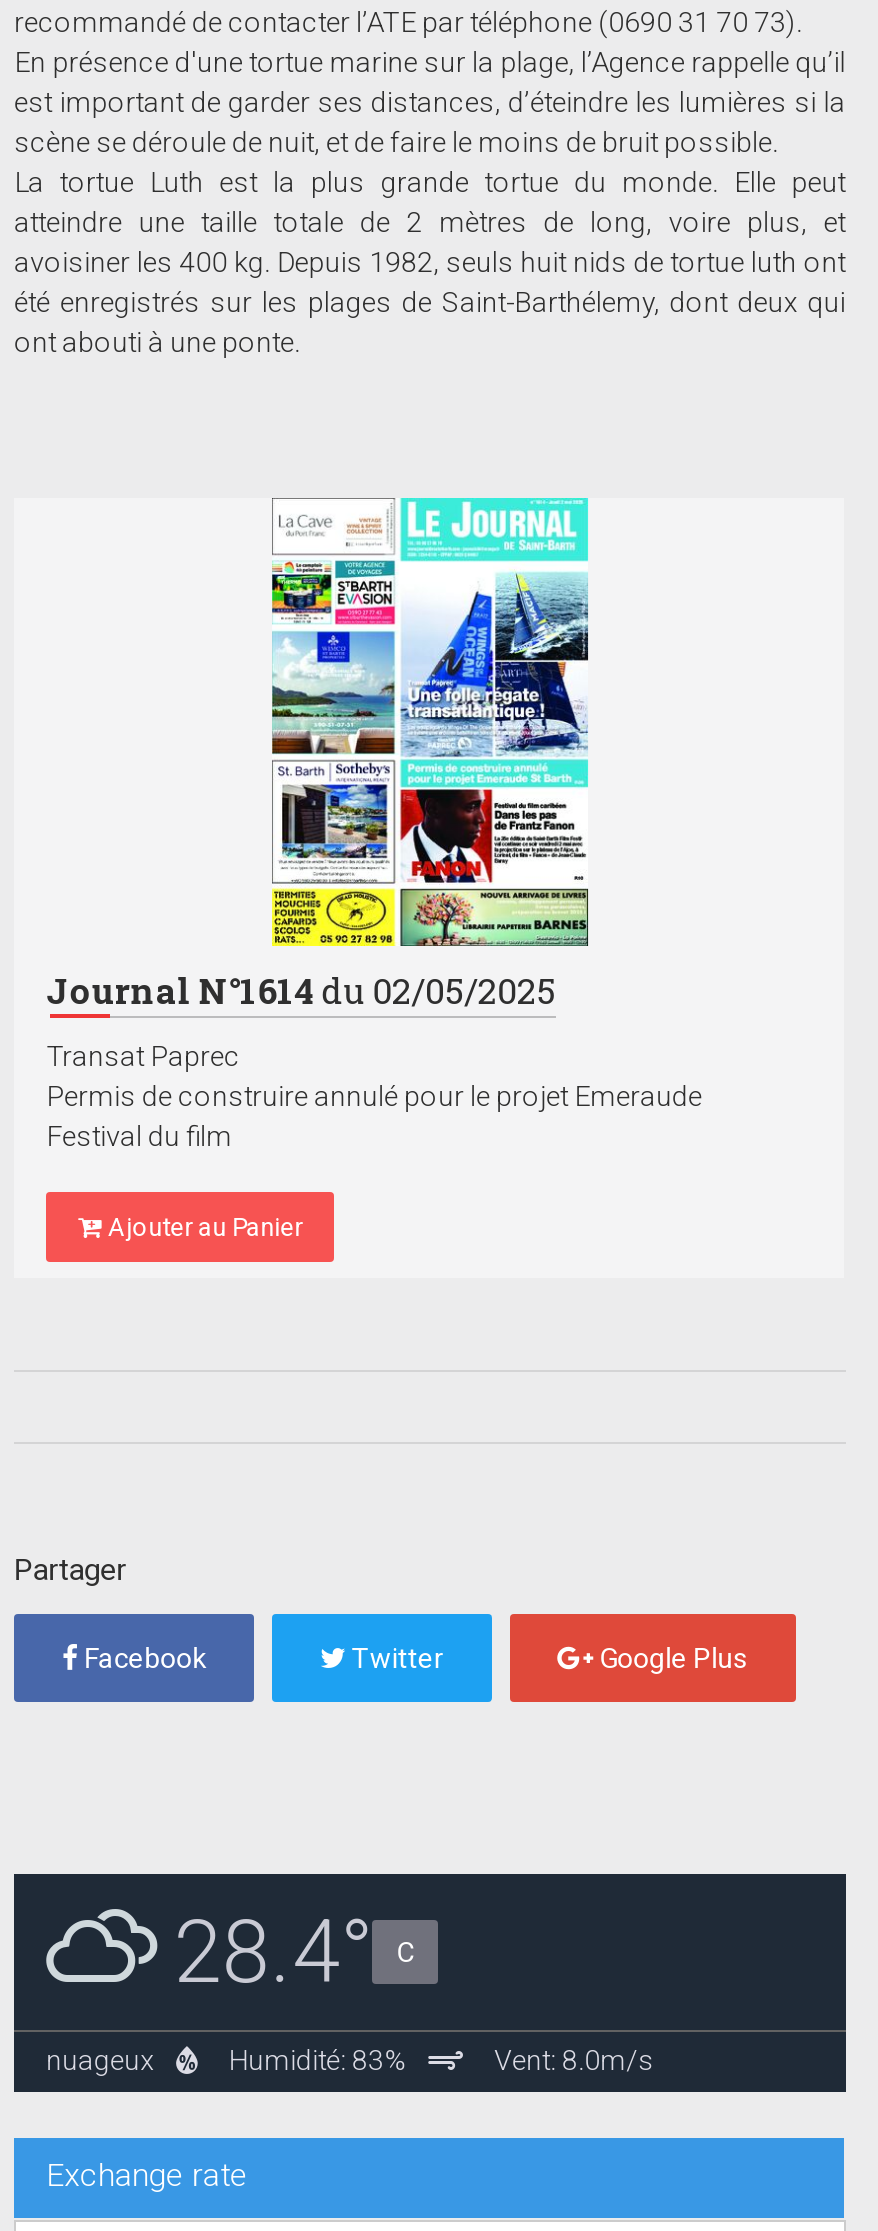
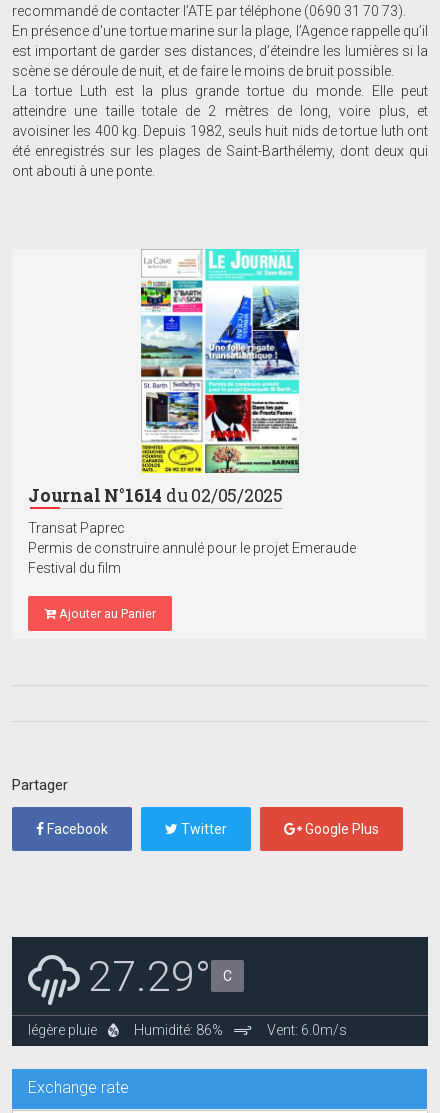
[46,1906,654,2077] [image] | nuageux | Humidité: 83% | Vent: 8.0m/s -> [28,954,347,1038] [image] | légère pluie | Humidité: 86% | Vent: 6.0m/s
[174,1903,414,2005] 28.4° C -> [88,951,232,1002] 27.29° C

